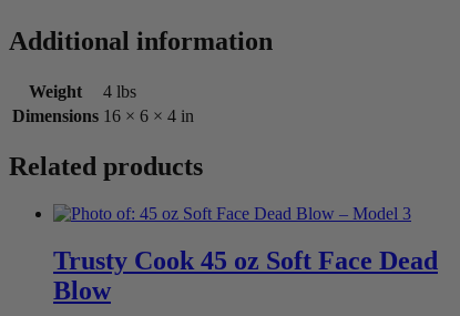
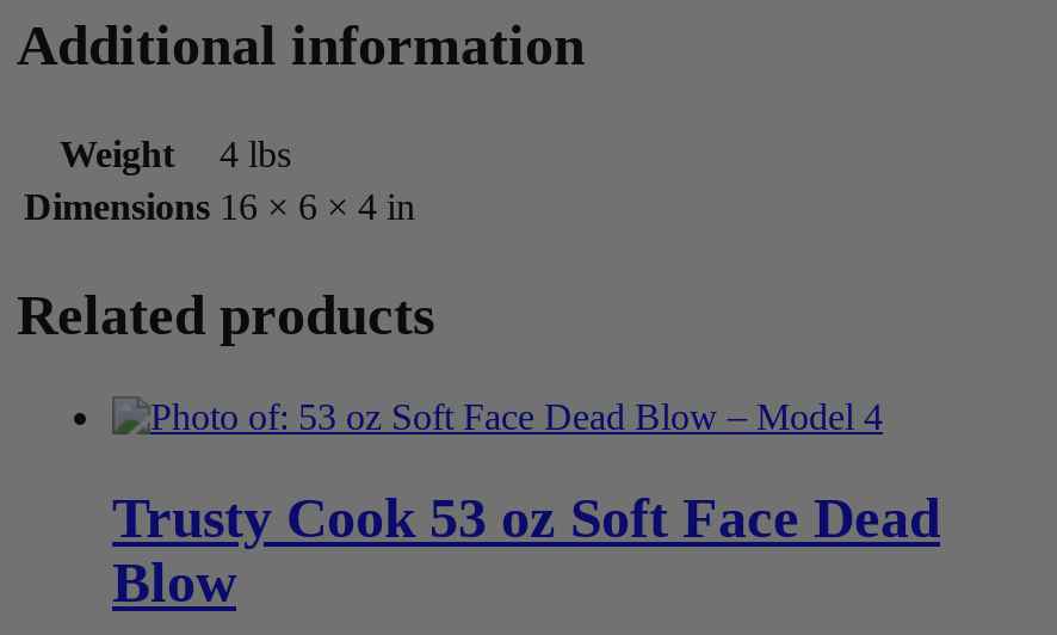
[53,246,438,275] Trusty Cook 45 oz Soft Face Dead -> [112,486,940,548] Trusty Cook 53 oz Soft Face Dead

